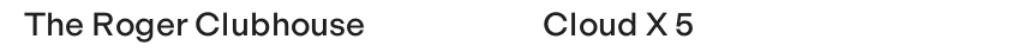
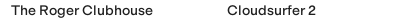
[543,5,694,45] Cloud X 5 -> [227,2,316,19] Cloudsurfer 2

